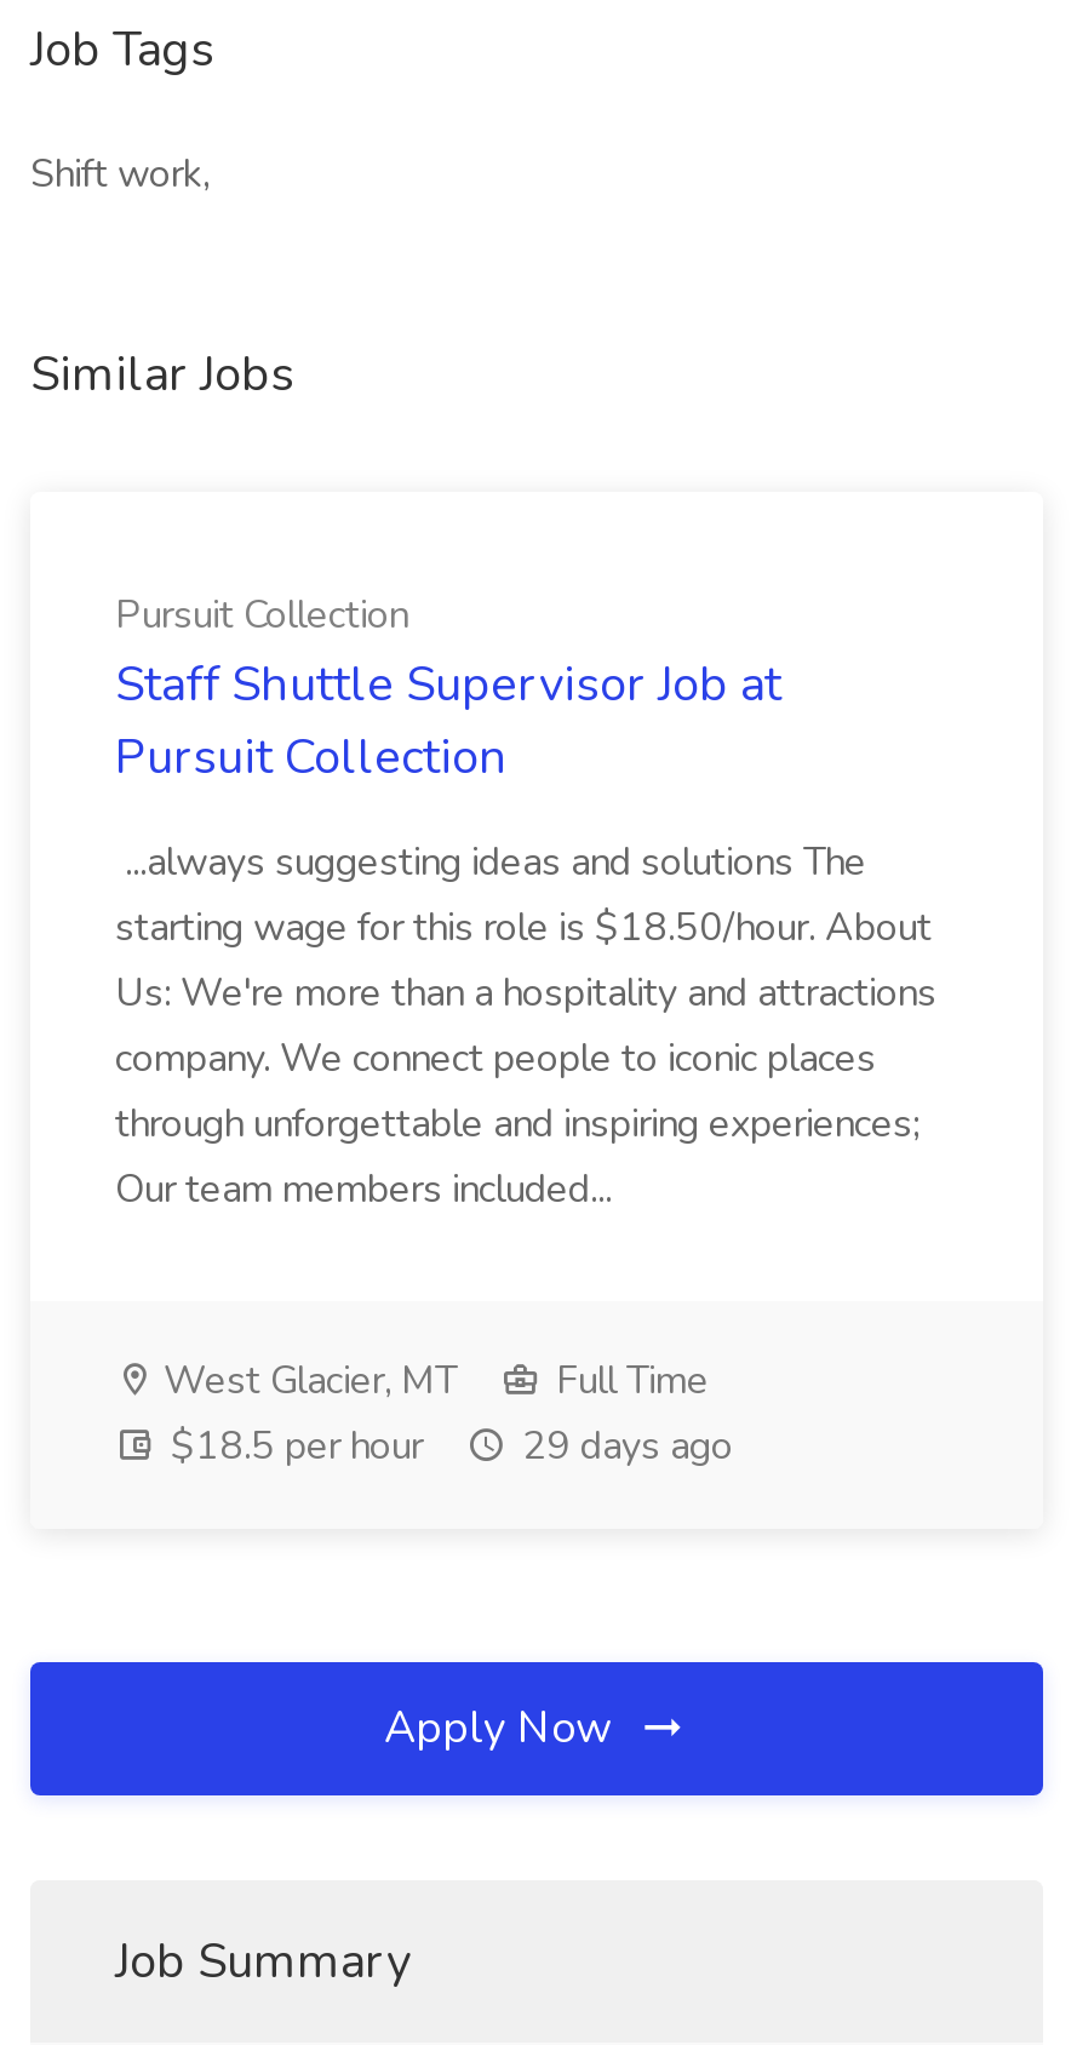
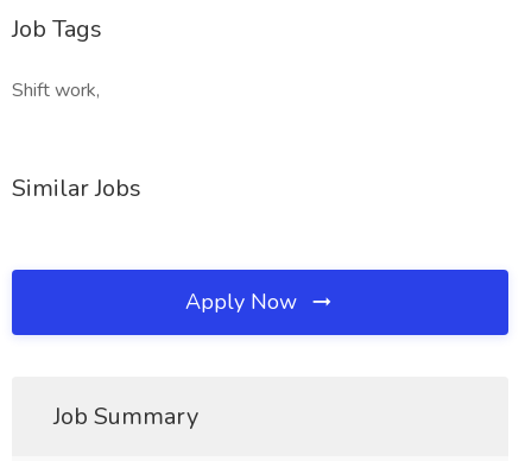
[115,589,936,1216] Pursuit Collection | Staff Shuttle Supervisor Job at | Pursuit Collection | ...always suggesting ideas and solutions The | starting wage for this role is $18.50/hour. About | Us: We're more than a hospitality and attractions | company. We connect people to iconic places | through unforgettable and inspiring experiences; | Our team members included... -> none
[154,1354,733,1473] West Glacier, MT | Full Time | $18.5 per hour | 29 days ago -> none

